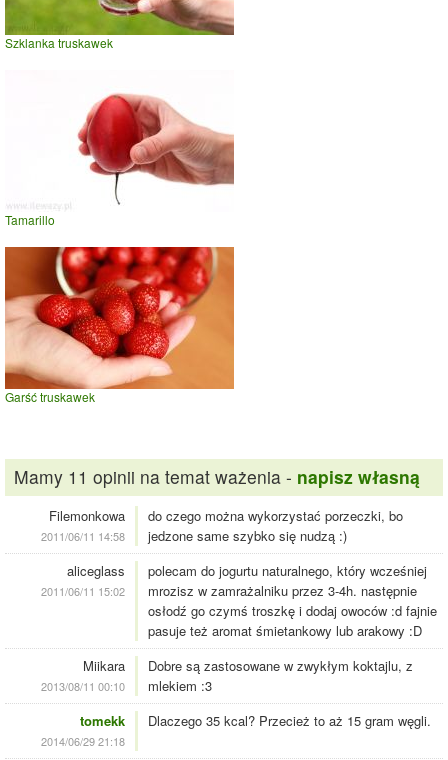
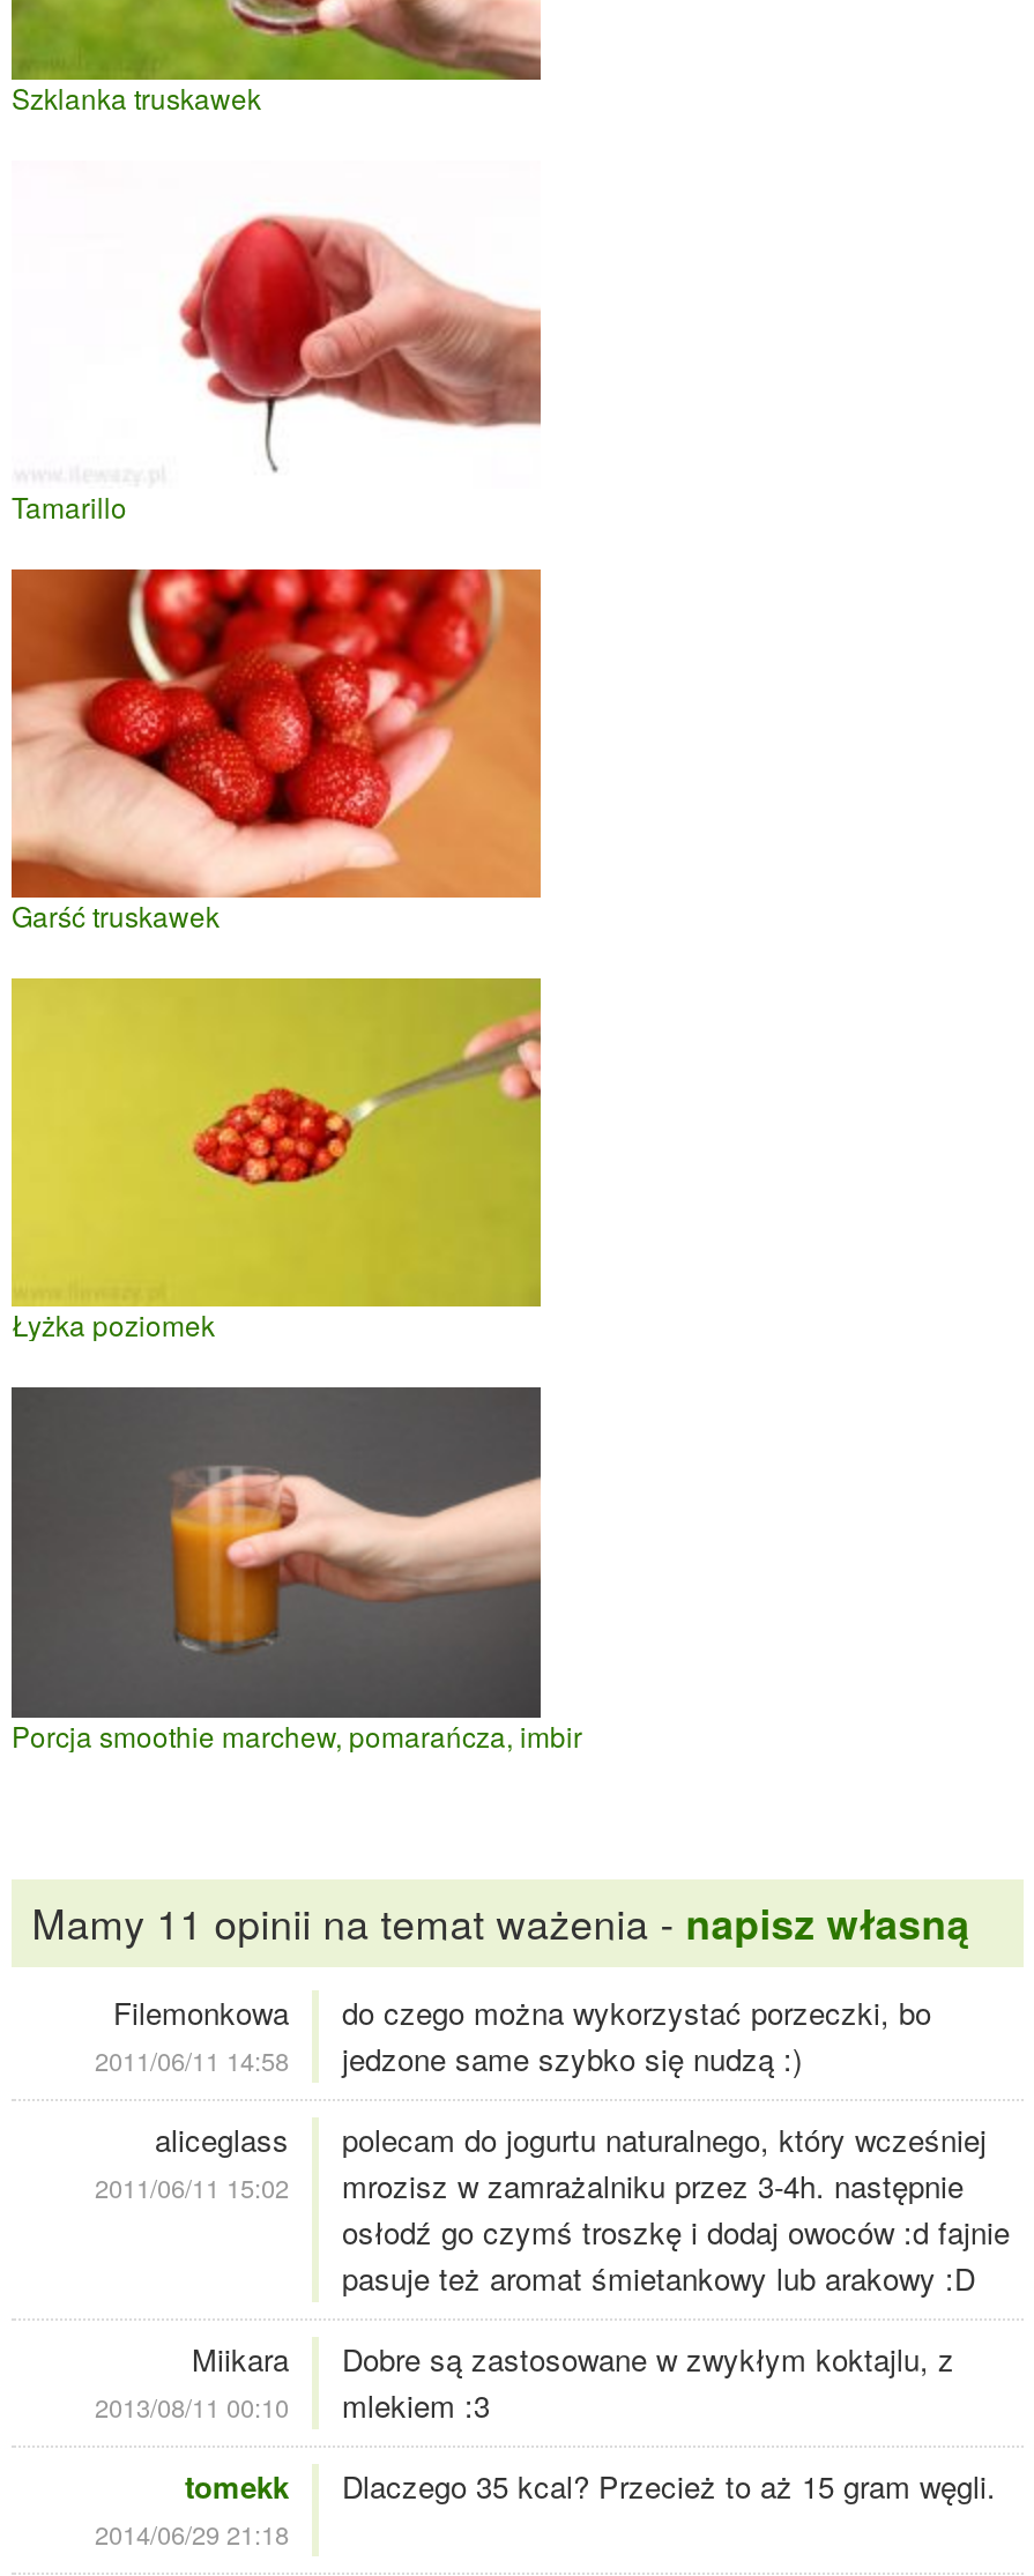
none -> [9,975,543,1344] [image] | Łyżka poziomek
none -> [9,1384,582,1755] [image] | Porcja smoothie marchew, pomarańcza, imbir

